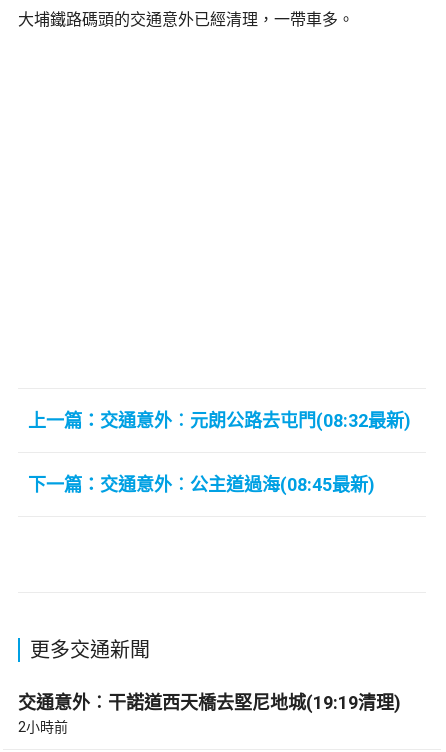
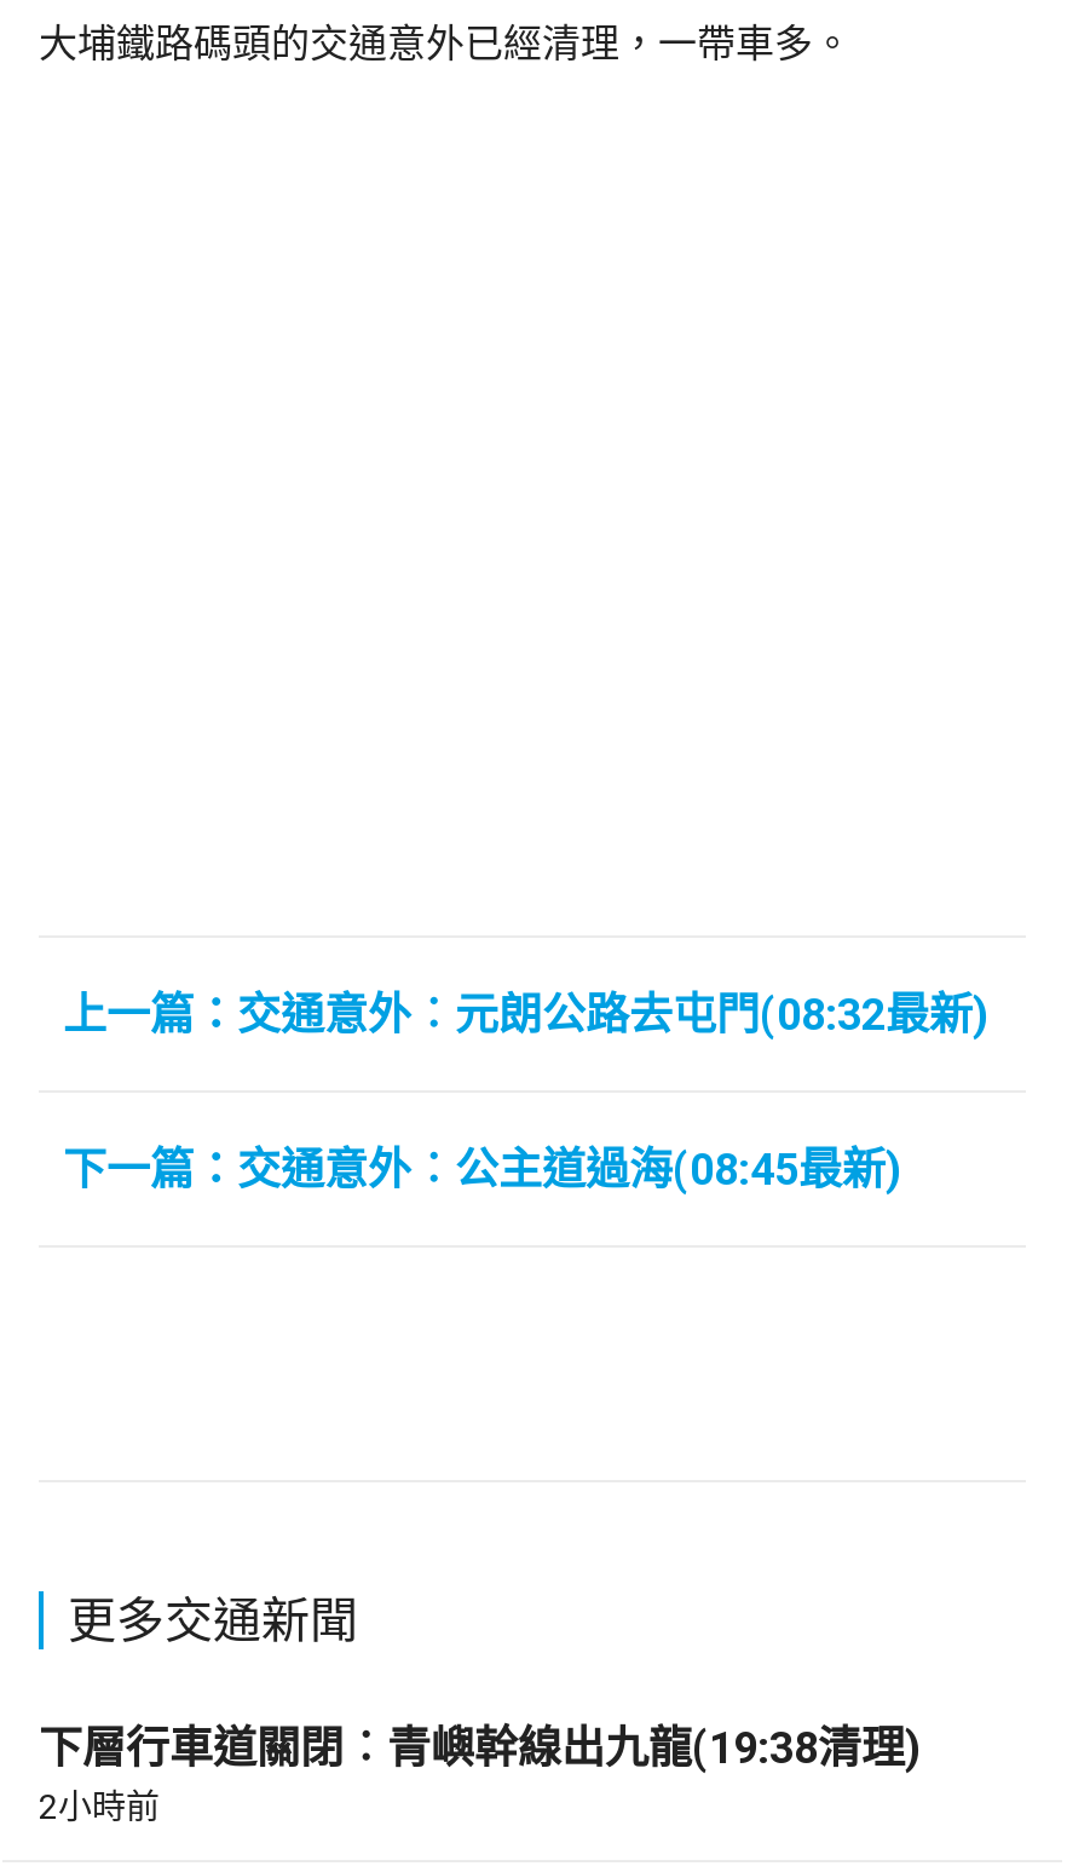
[18,692,401,713] 交通意外︰干諾道西天橋去堅尼地城(19:19清理) -> [39,1722,922,1773] 下層行車道關閉︰青嶼幹線出九龍(19:38清理)

